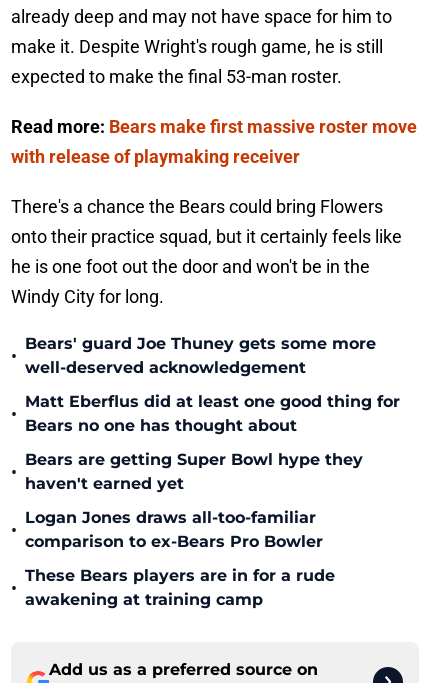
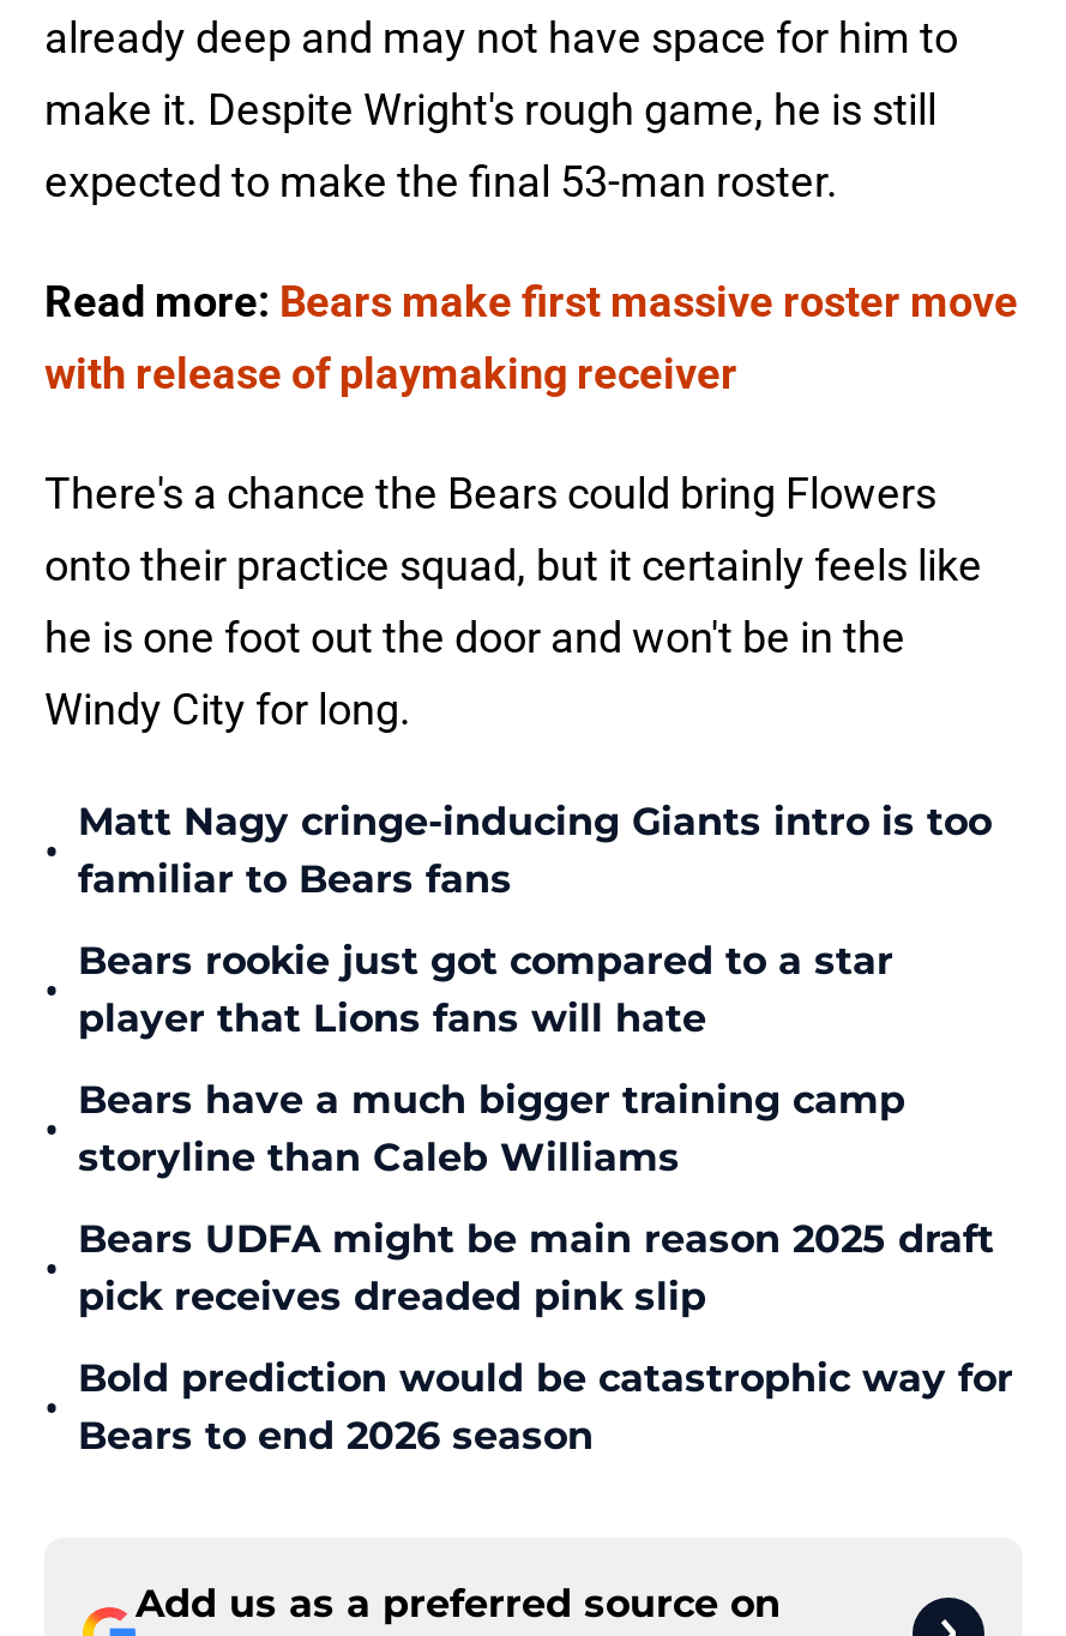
[25,334,376,377] Bears' guard Joe Thuney gets some more | well-deserved acknowledgement -> [78,799,992,902] Matt Nagy cringe-inducing Giants intro is too | familiar to Bears fans
[25,392,400,435] Matt Eberflus did at least one good thing for | Bears no one has thought about -> [78,938,893,1041] Bears rookie just got compared to a star | player that Lions fans will hate
[25,450,363,493] Bears are getting Super Bowl hype they | haven't earned yet -> [78,1077,905,1180] Bears have a much bigger training camp | storyline than Caleb Williams
[25,508,323,551] Logan Jones draws all-too-familiar | comparison to ex-Bears Pro Bowler -> [78,1216,994,1319] Bears UDFA might be main reason 2025 draft | pick receives dreaded pink slip
[25,566,335,609] These Bears players are in for a rude | awakening at training camp -> [78,1355,1013,1458] Bold prediction would be catastrophic way for | Bears to end 2026 season

